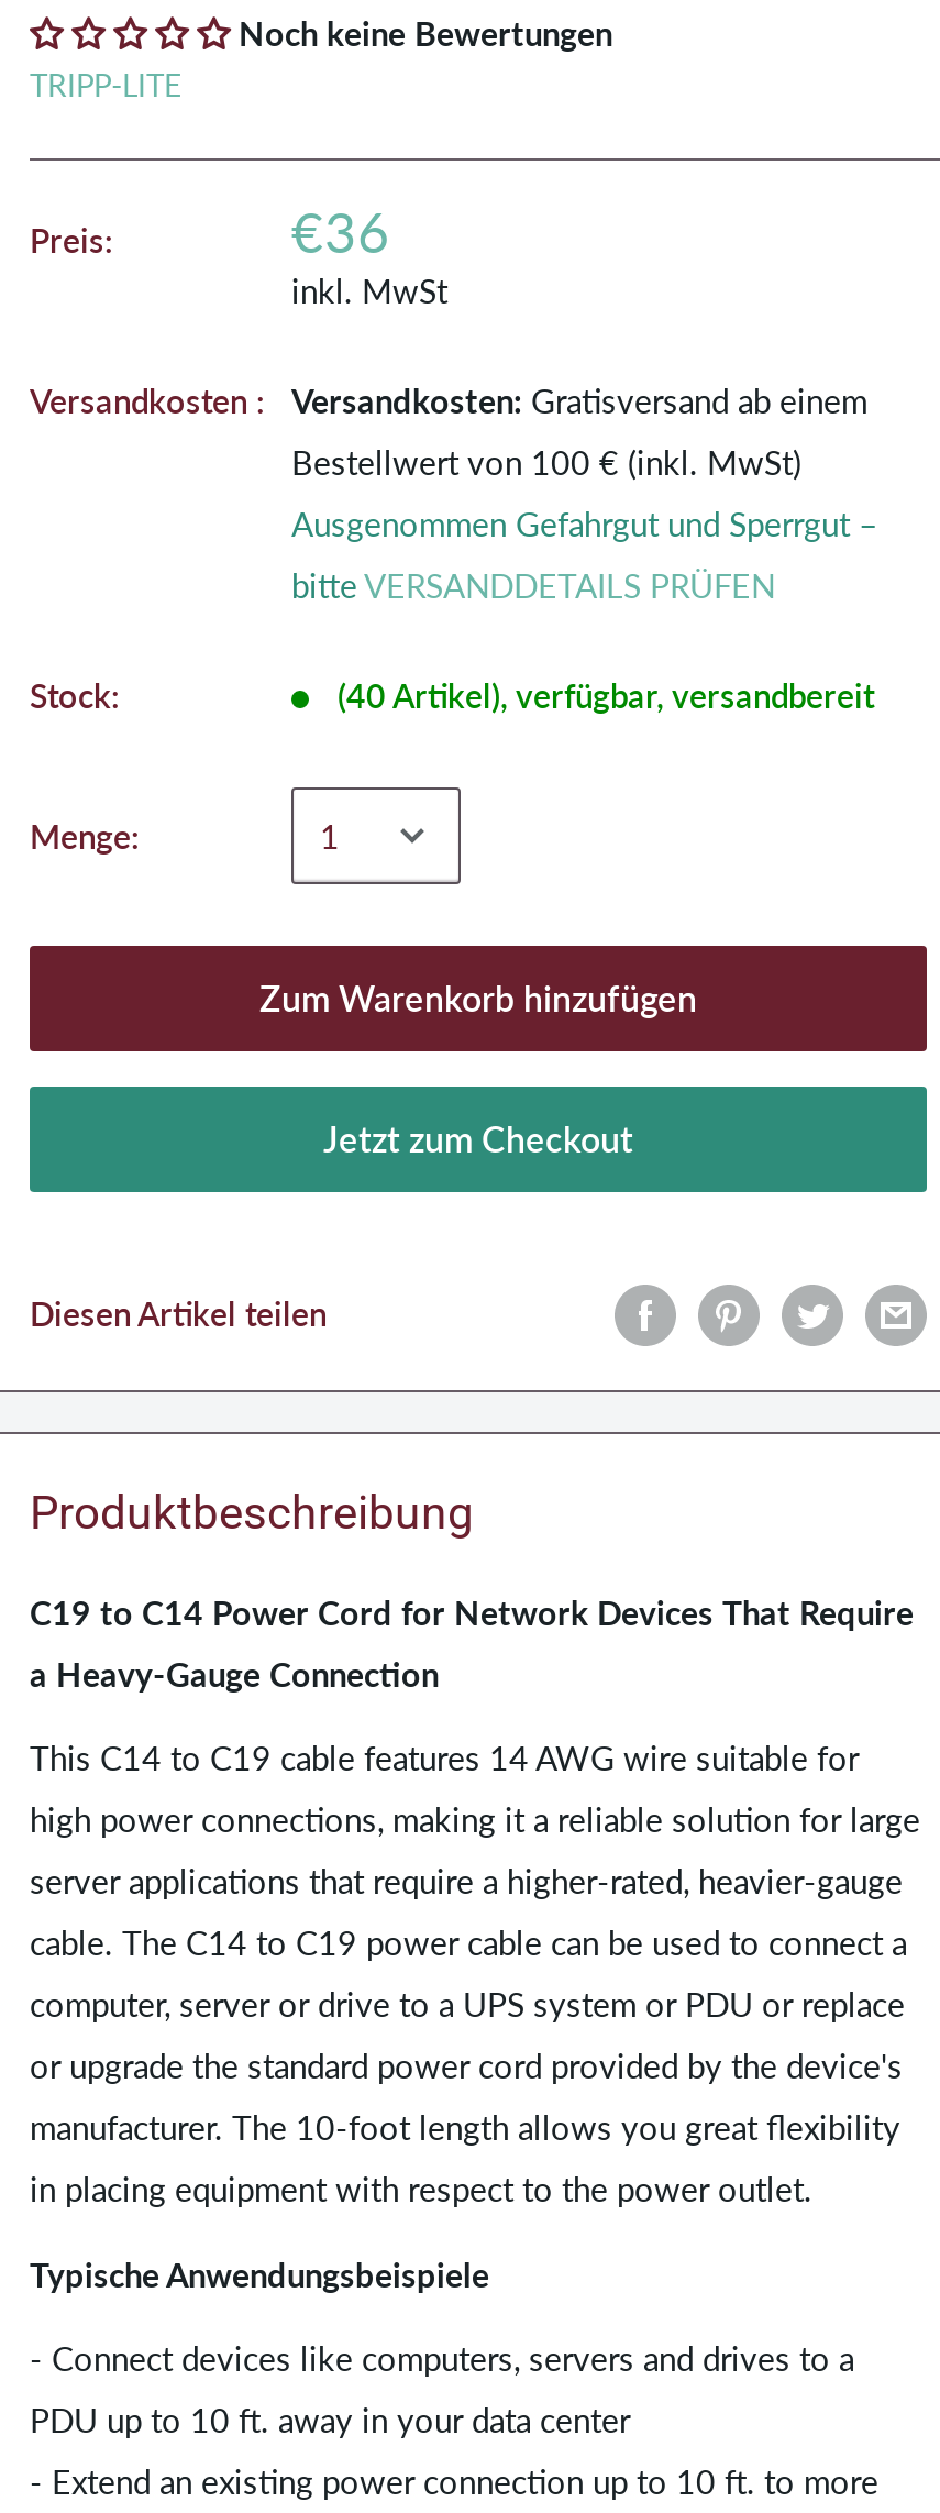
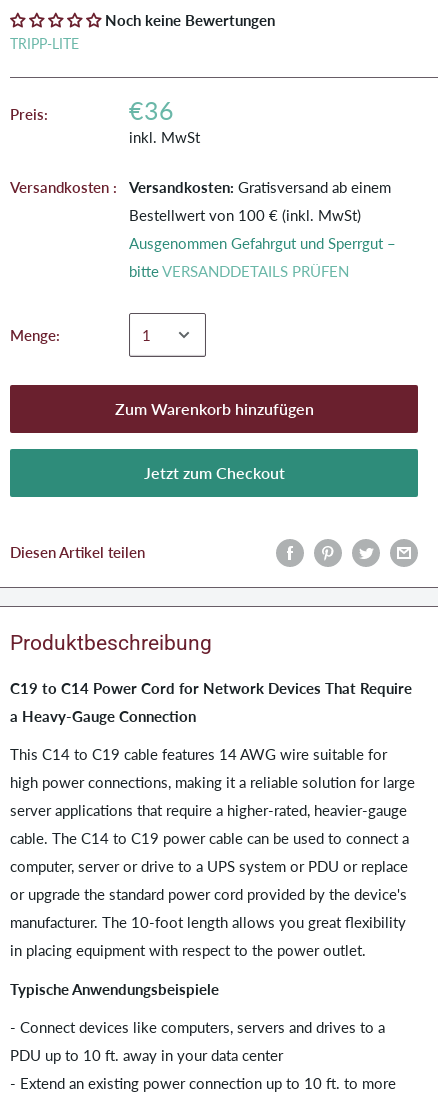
[30,675,874,715] Stock: | (40 Artikel), verfügbar, versandbereit -> none

